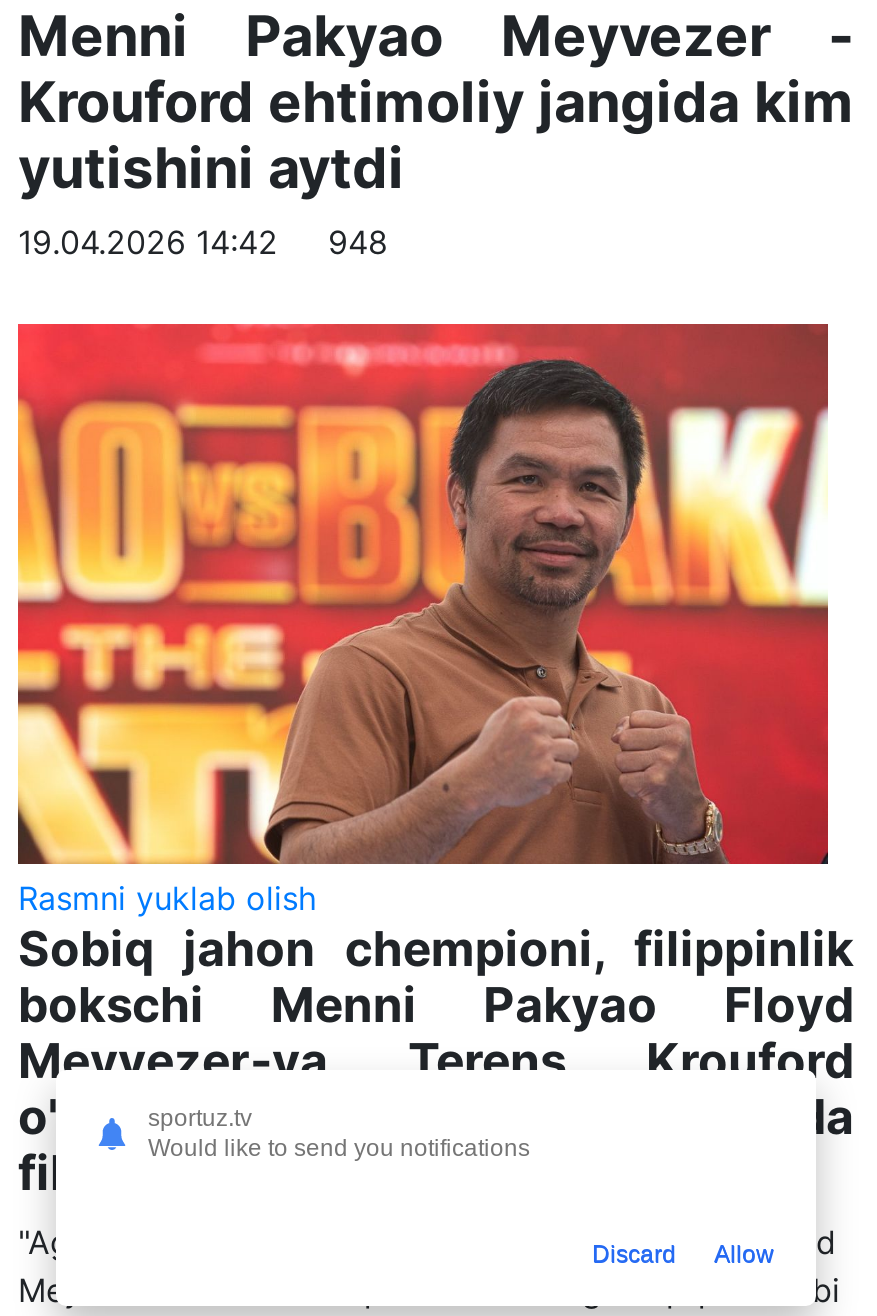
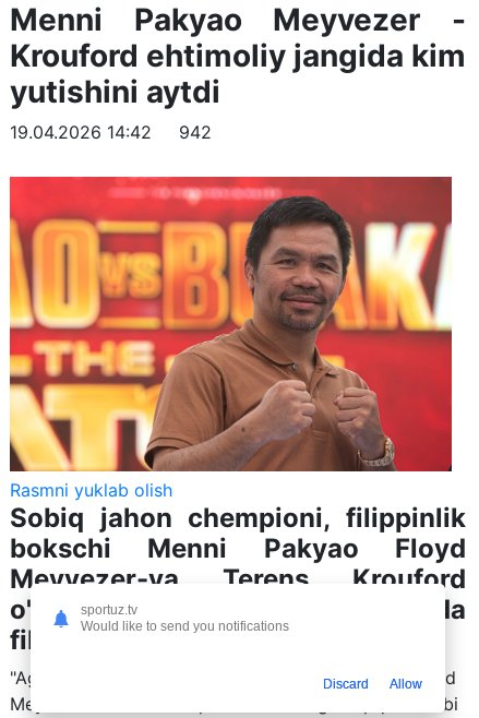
[18,222,388,262] 19.04.2026 14:42 948 -> [10,121,212,143] 19.04.2026 14:42 942

